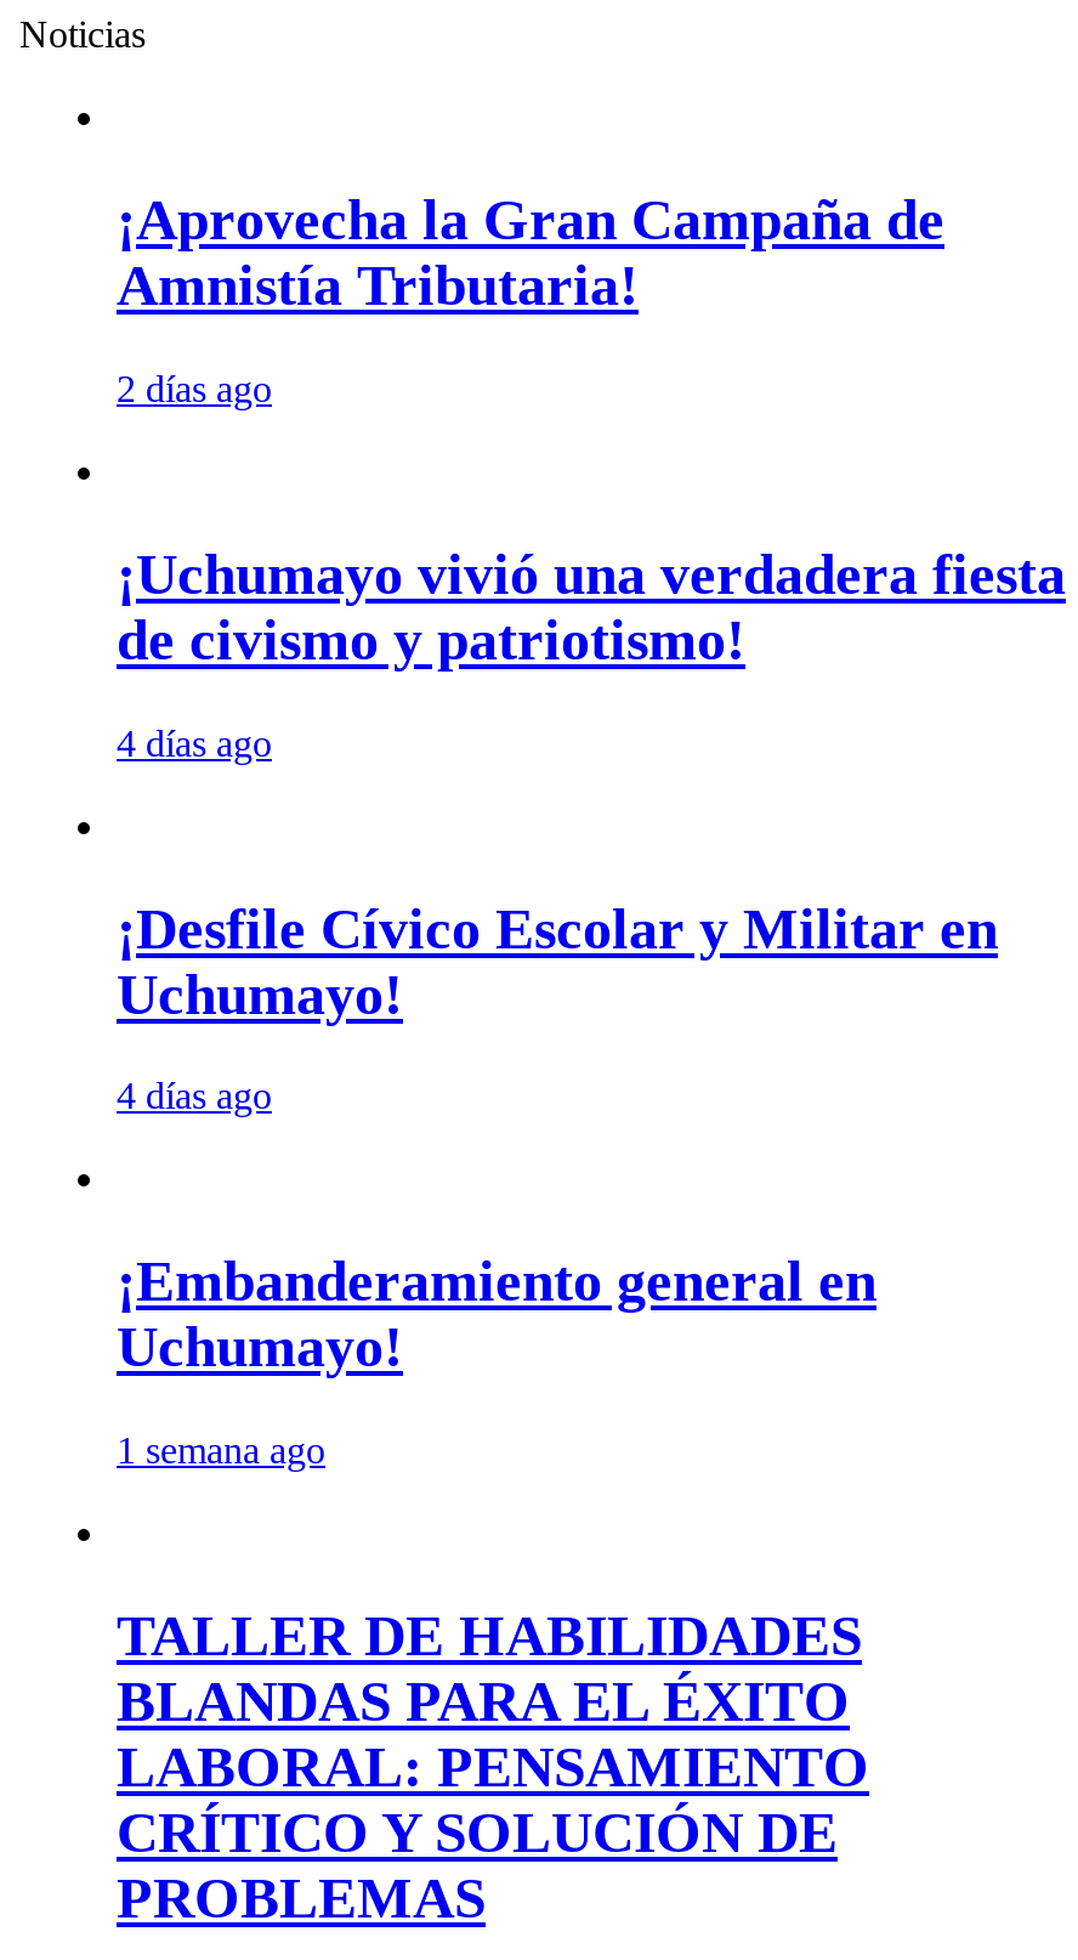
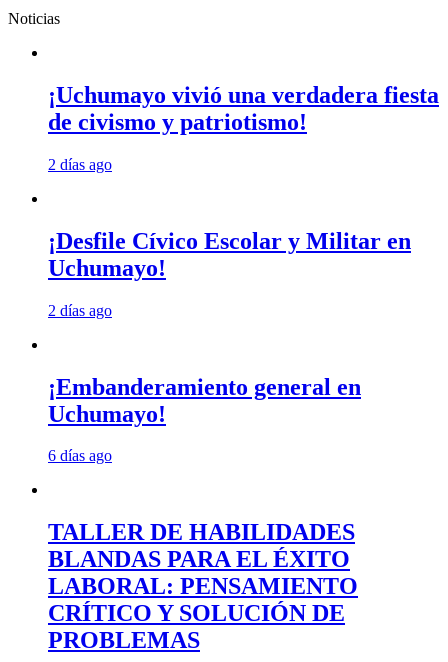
[117,188,944,409] ¡Aprovecha la Gran Campaña de | Amnistía Tributaria! | 2 días ago -> none
[117,722,272,763] 4 días ago -> [48,156,112,173] 2 días ago
[117,1076,272,1117] 4 días ago -> [48,302,112,319] 2 días ago
[117,1430,325,1471] 1 semana ago -> [48,447,112,464] 6 días ago

